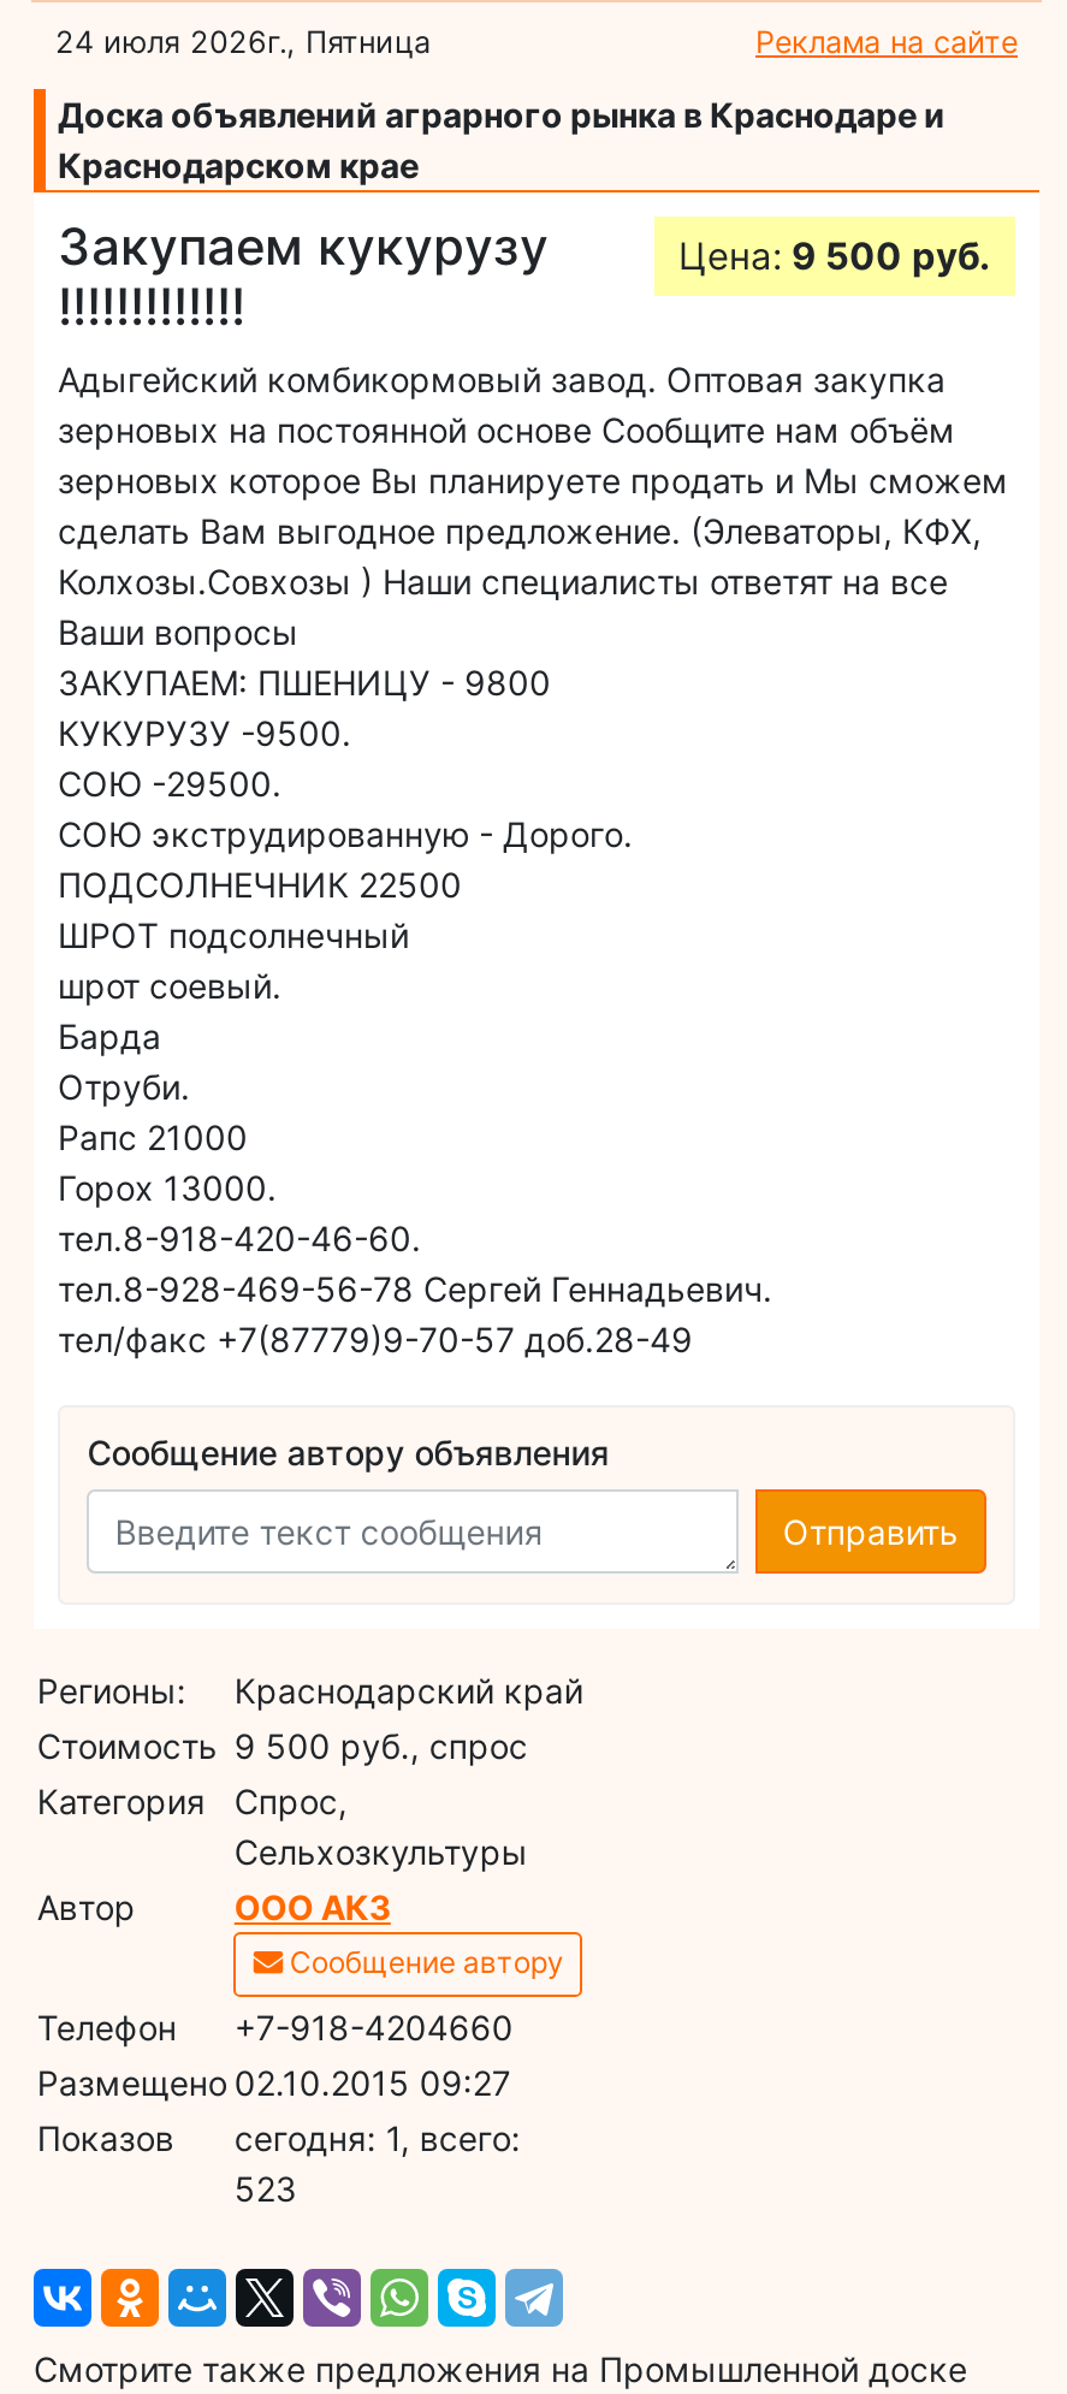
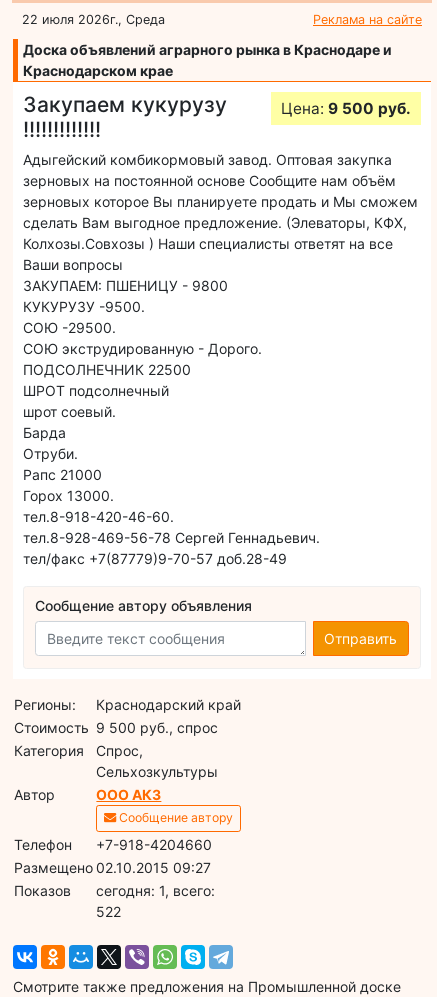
[55,23,431,59] 24 июля 2026г., Пятница -> [22,12,165,27] 22 июля 2026г., Среда
[234,2167,297,2208] 523 -> [96,903,121,920] 522

